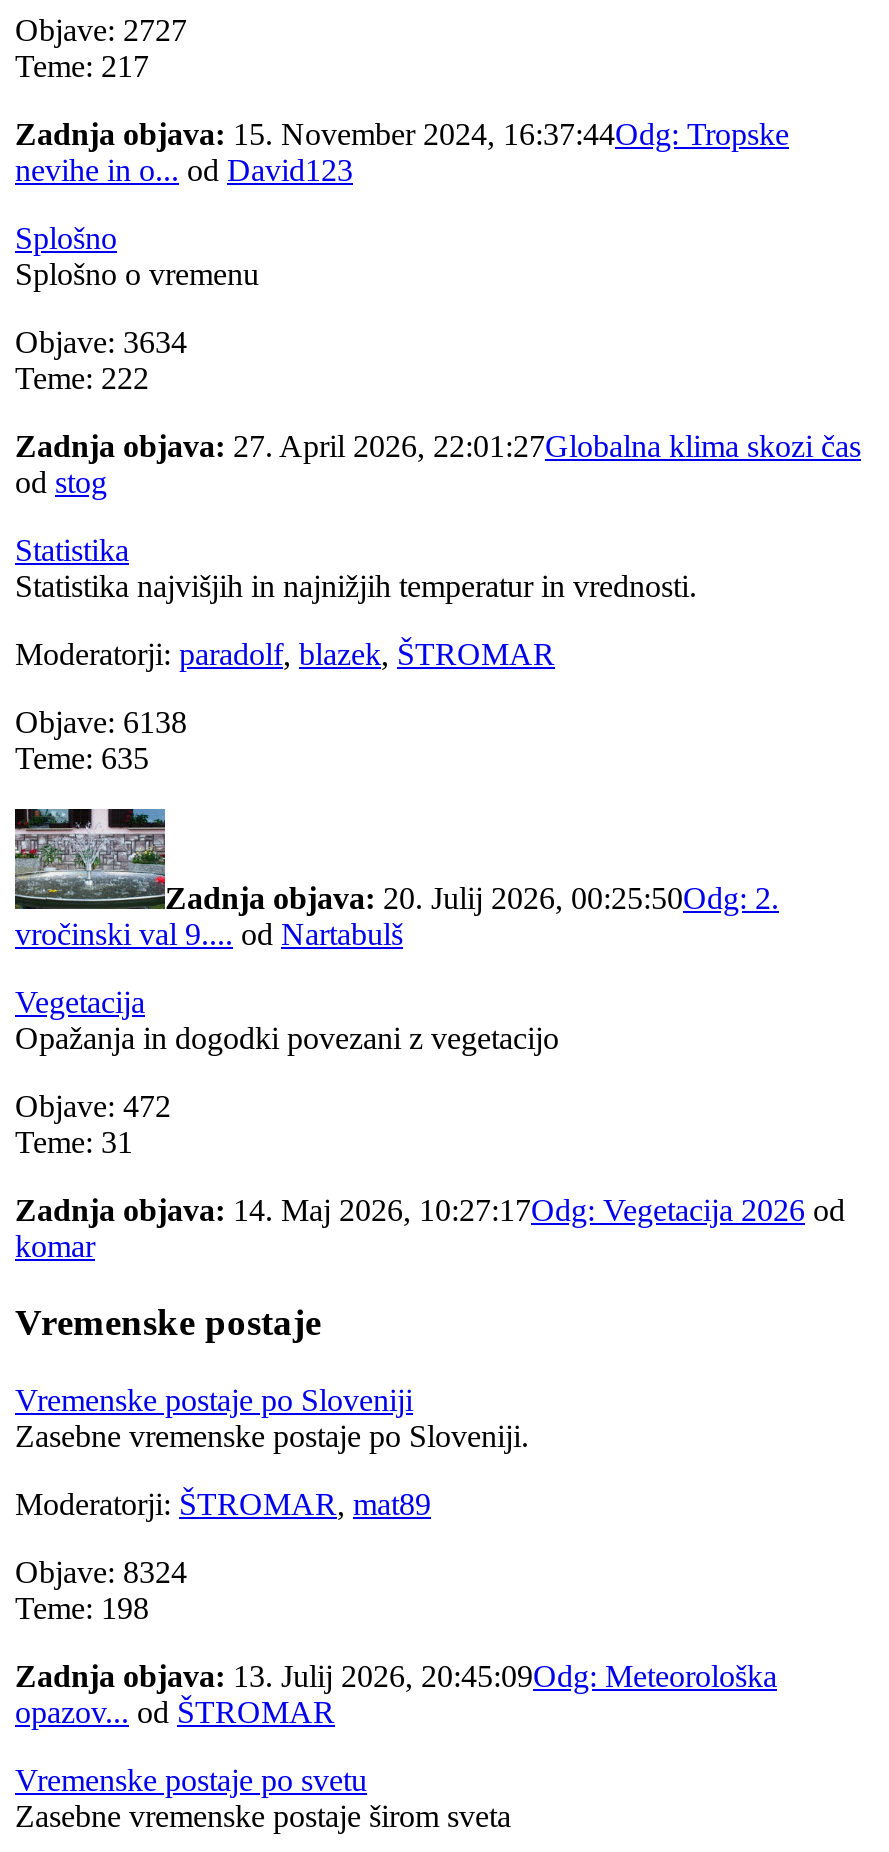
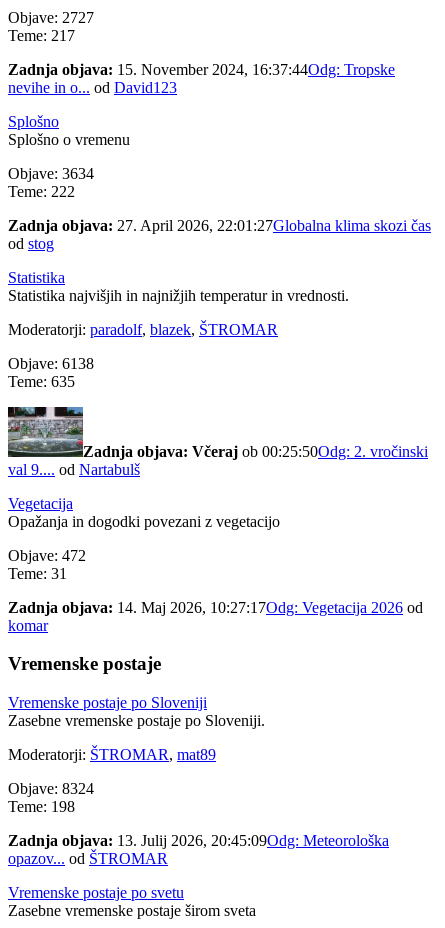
[15,880,779,950] Zadnja objava: 20. Julij 2026, 00:25:50Odg: 2. | vročinski val 9.... od Nartabulš -> [8,442,428,477] Zadnja objava: Včeraj ob 00:25:50Odg: 2. vročinski | val 9.... od Nartabulš

